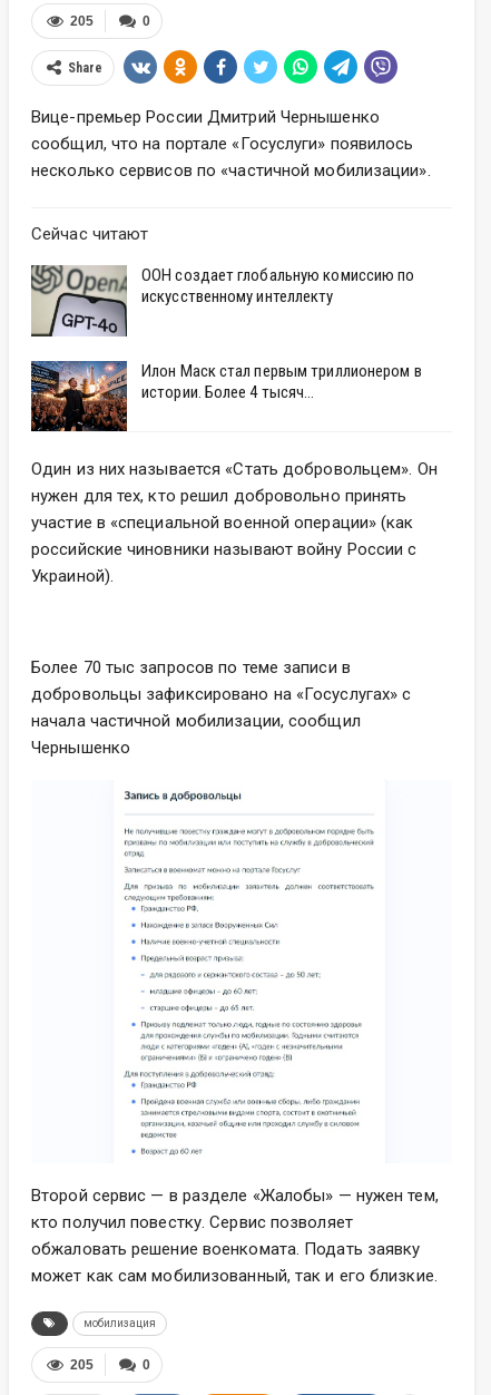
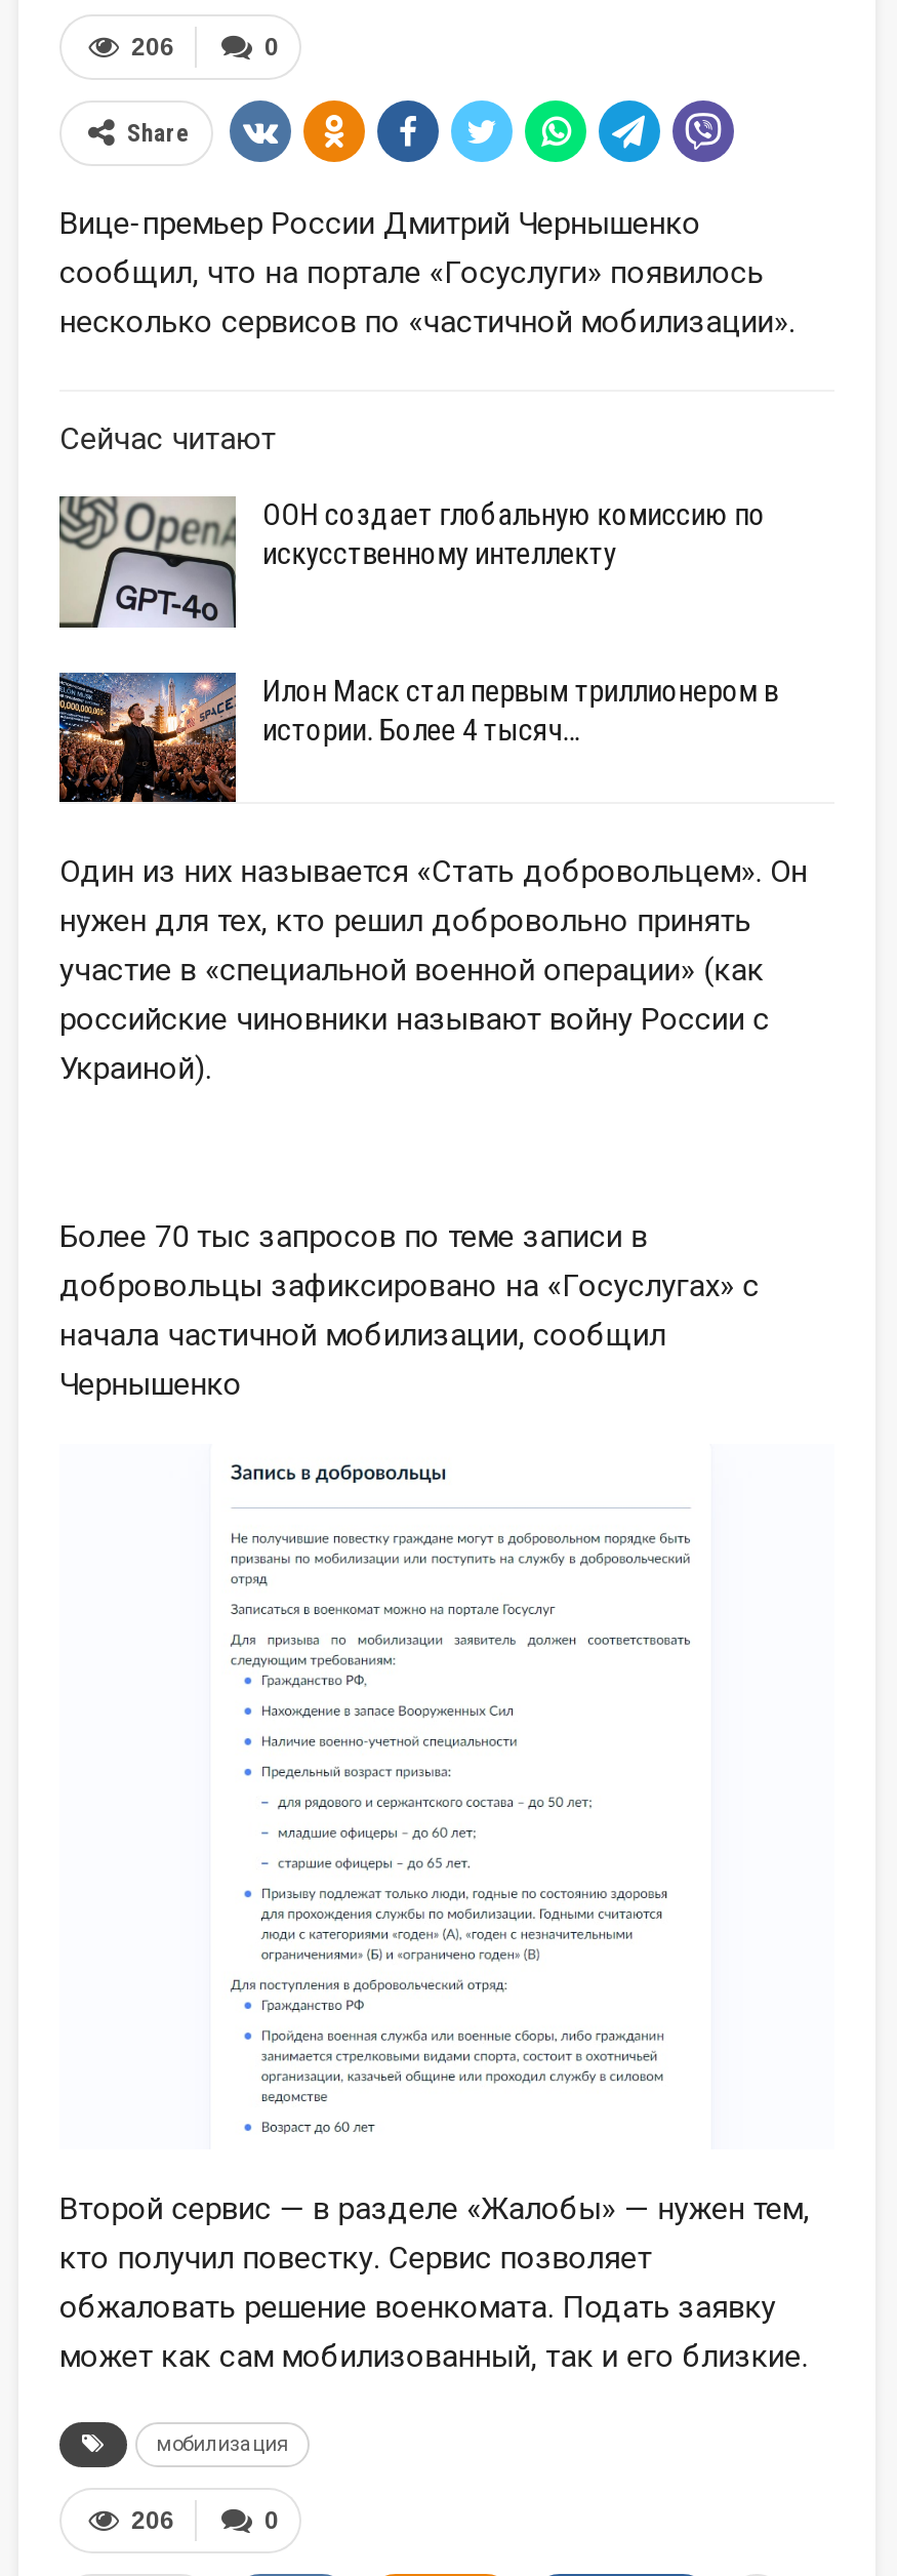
[70,13,94,29] 205 -> [131,33,174,62] 206
[70,1357,94,1373] 205 -> [131,2506,174,2535] 206

